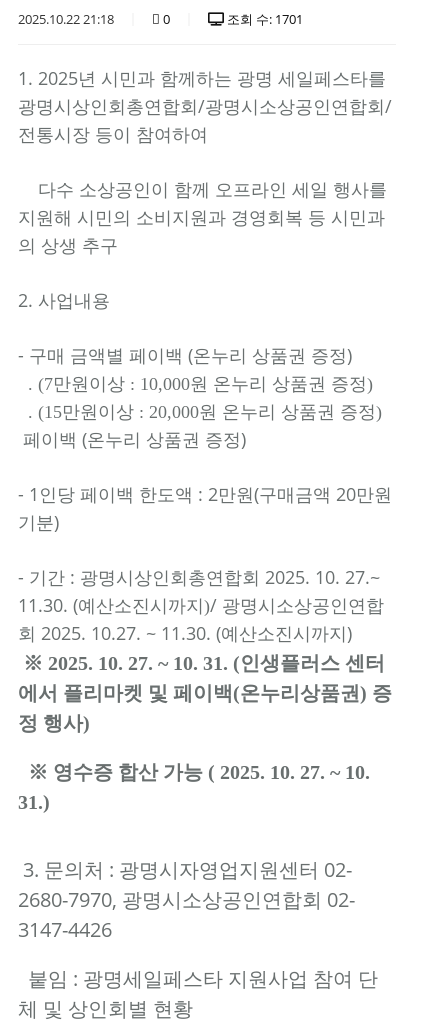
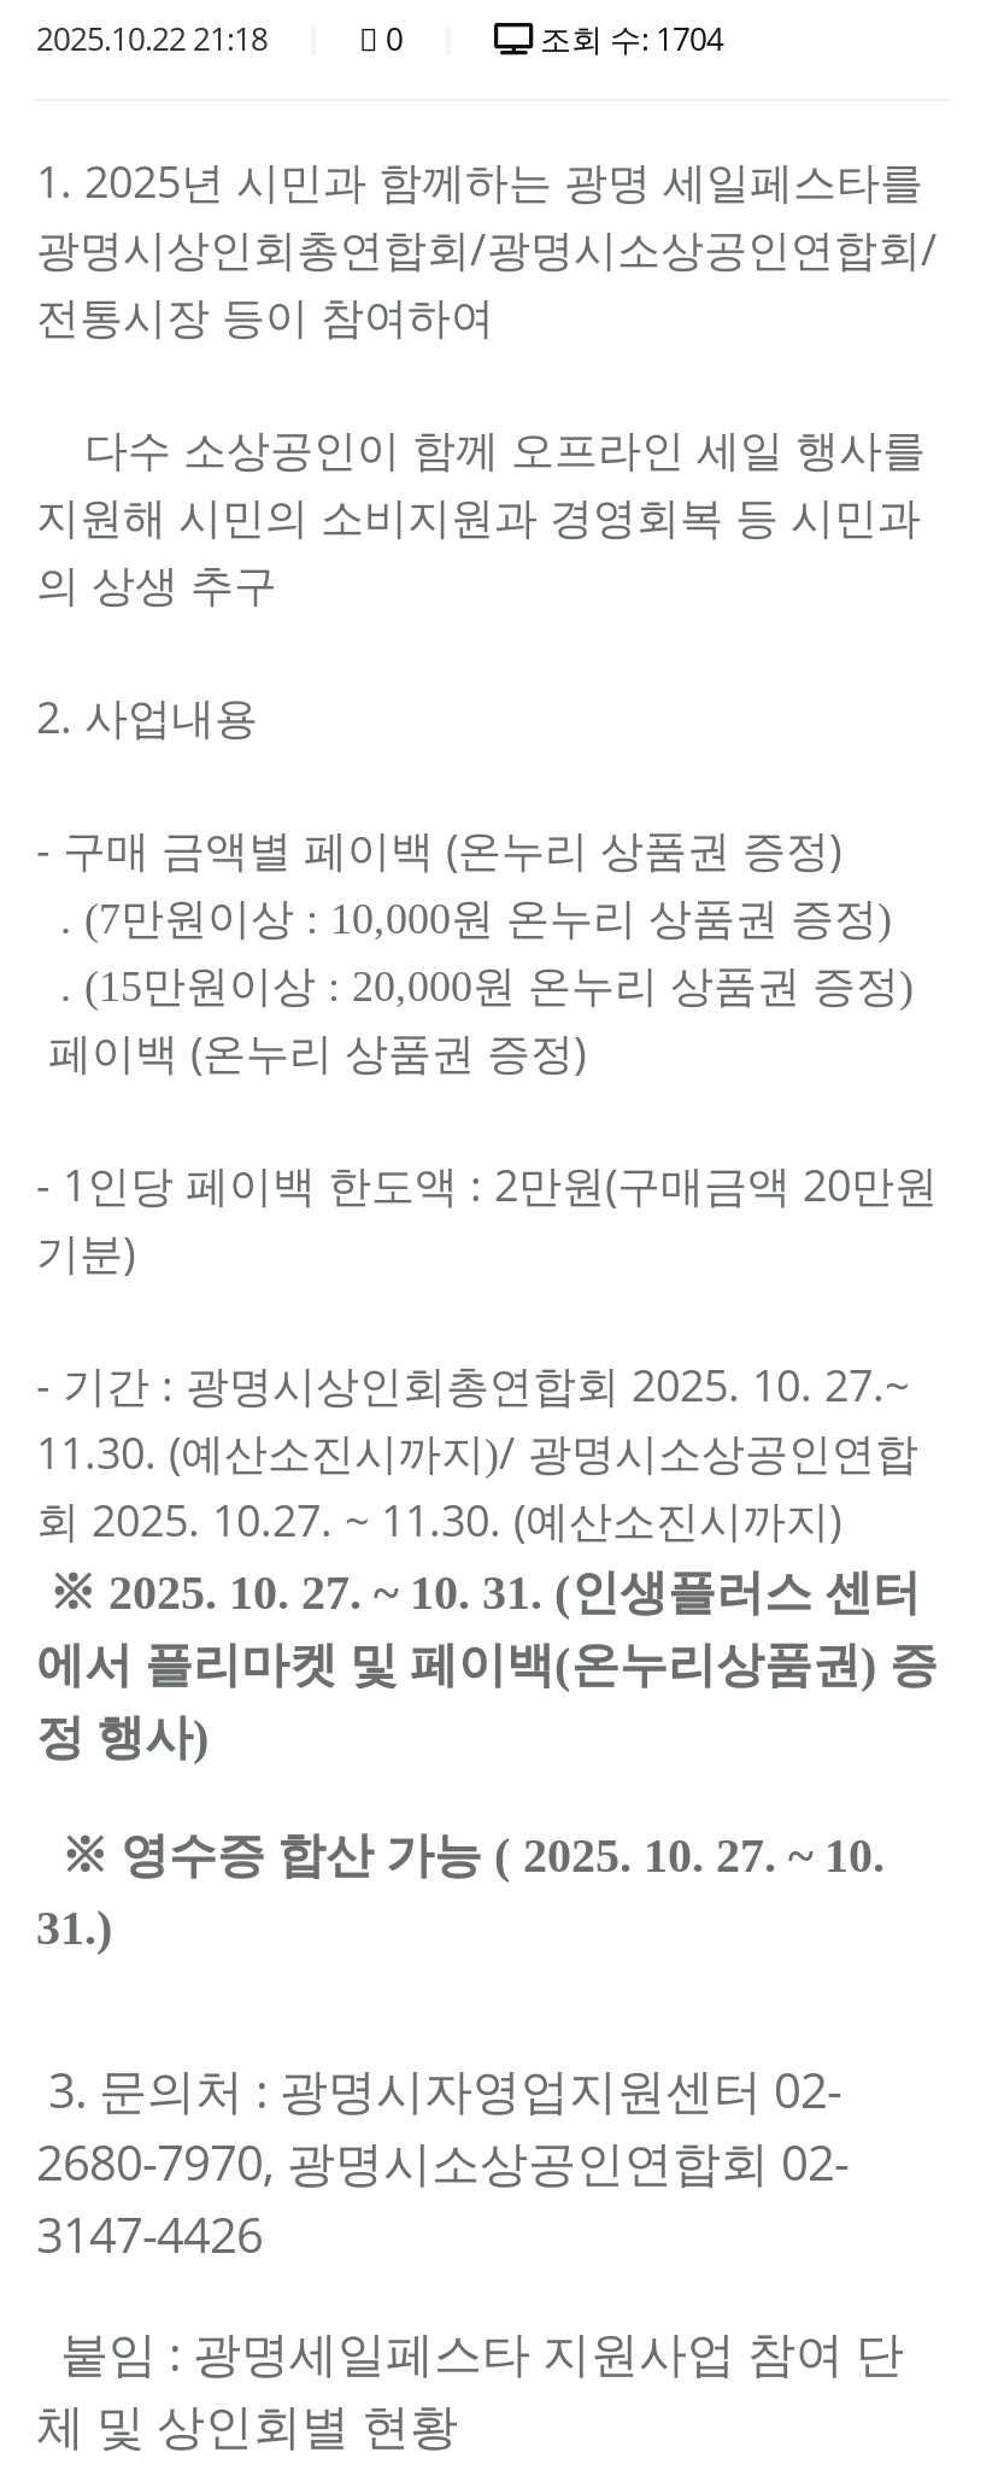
[227,10,303,28] 조회 수: 1701 -> [540,17,723,60] 조회 수: 1704

